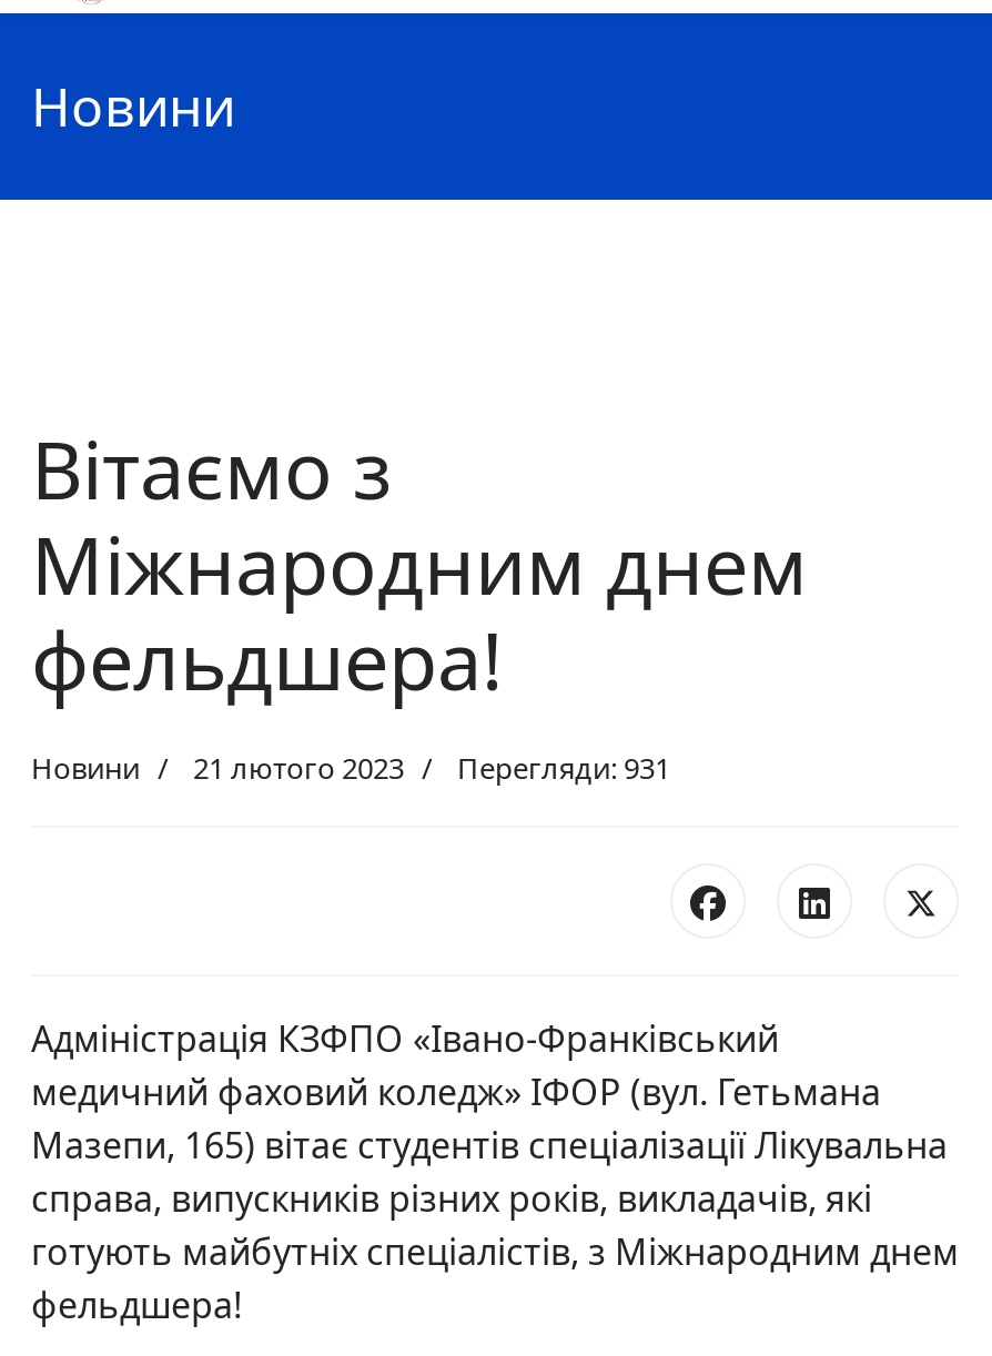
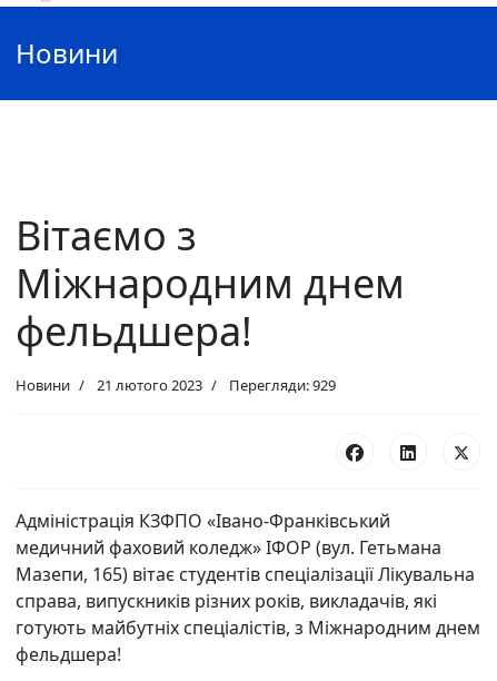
[31,748,670,788] Новини 21 лютого 2023 Перегляди: 931 -> [16,375,336,395] Новини 21 лютого 2023 Перегляди: 929

